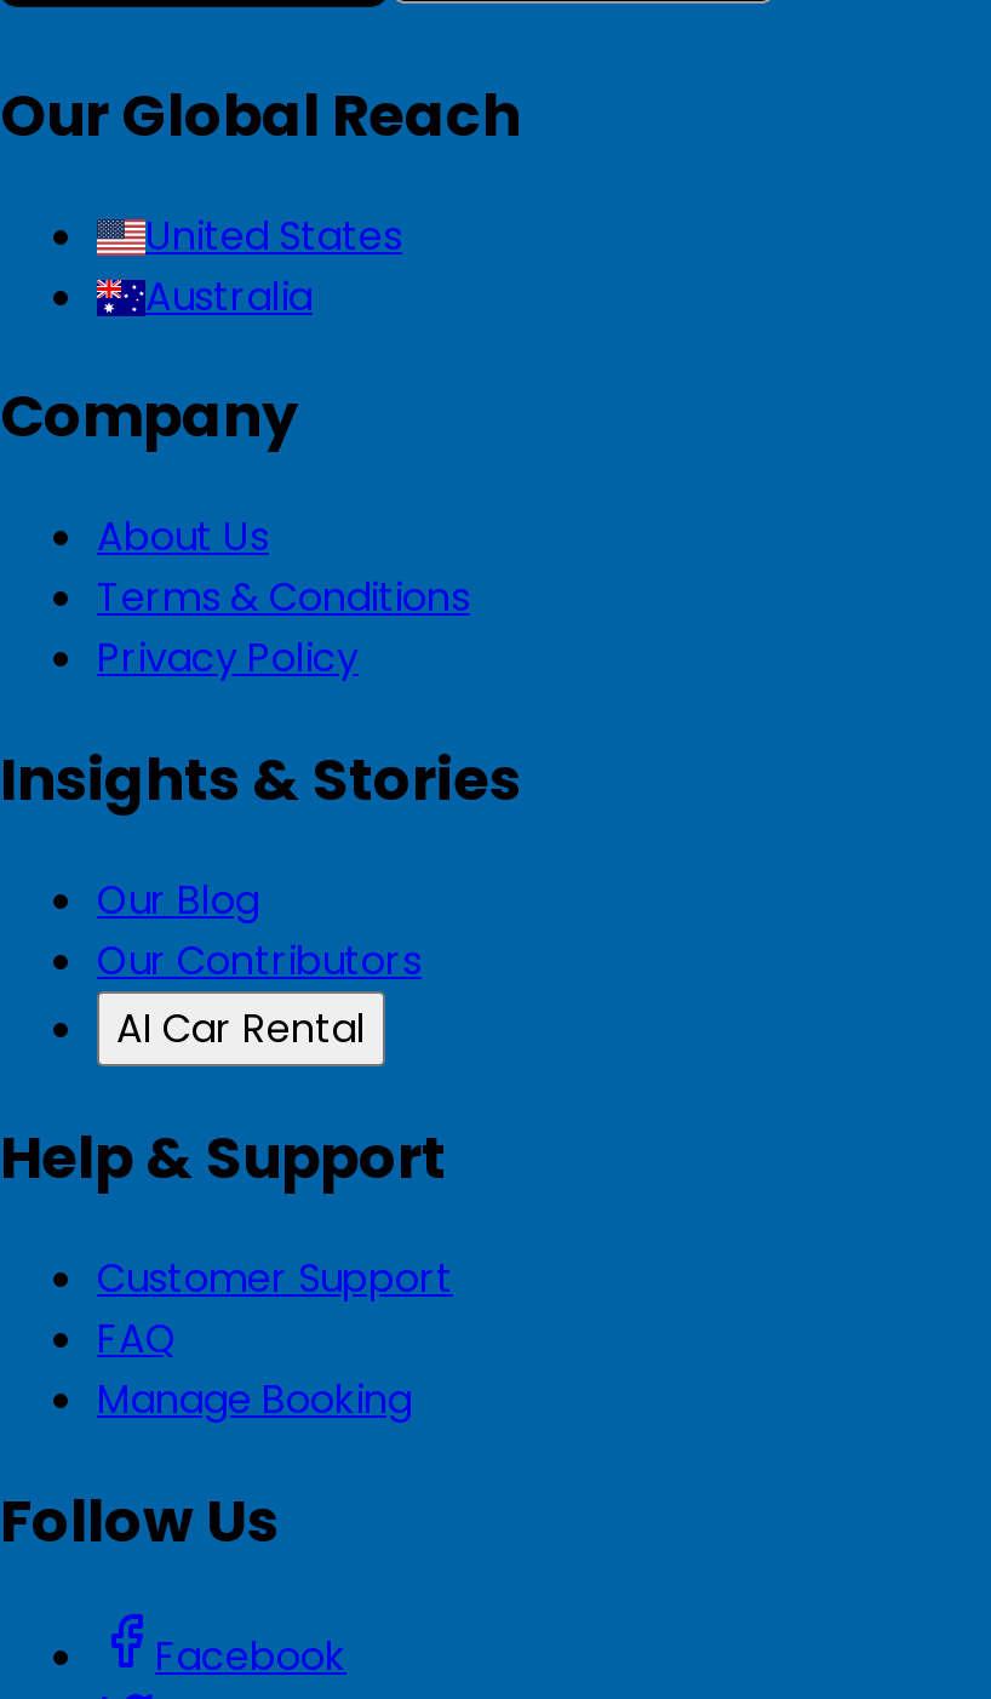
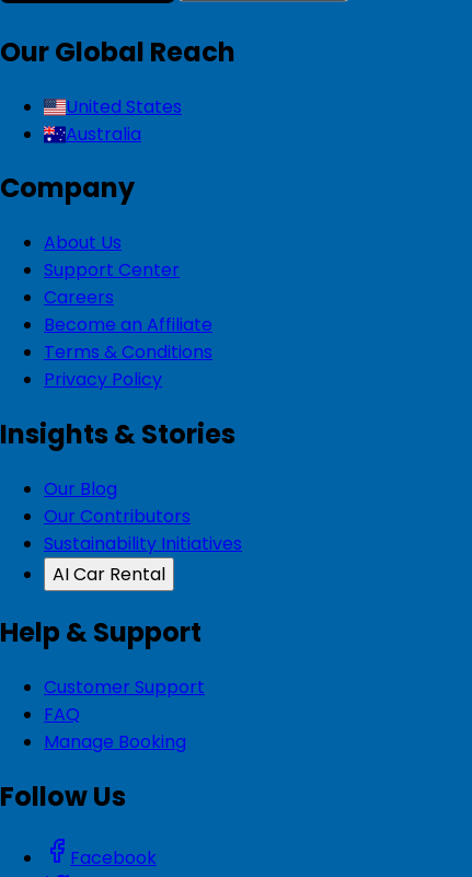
none -> [44,258,212,338] Support Center | Careers | Become an Affiliate
none -> [44,531,242,556] Sustainability Initiatives

